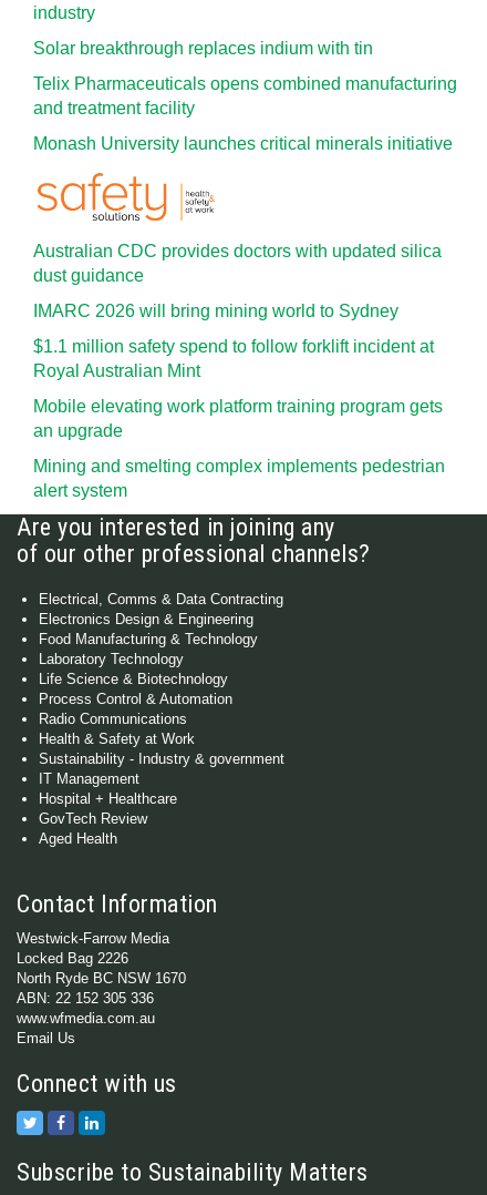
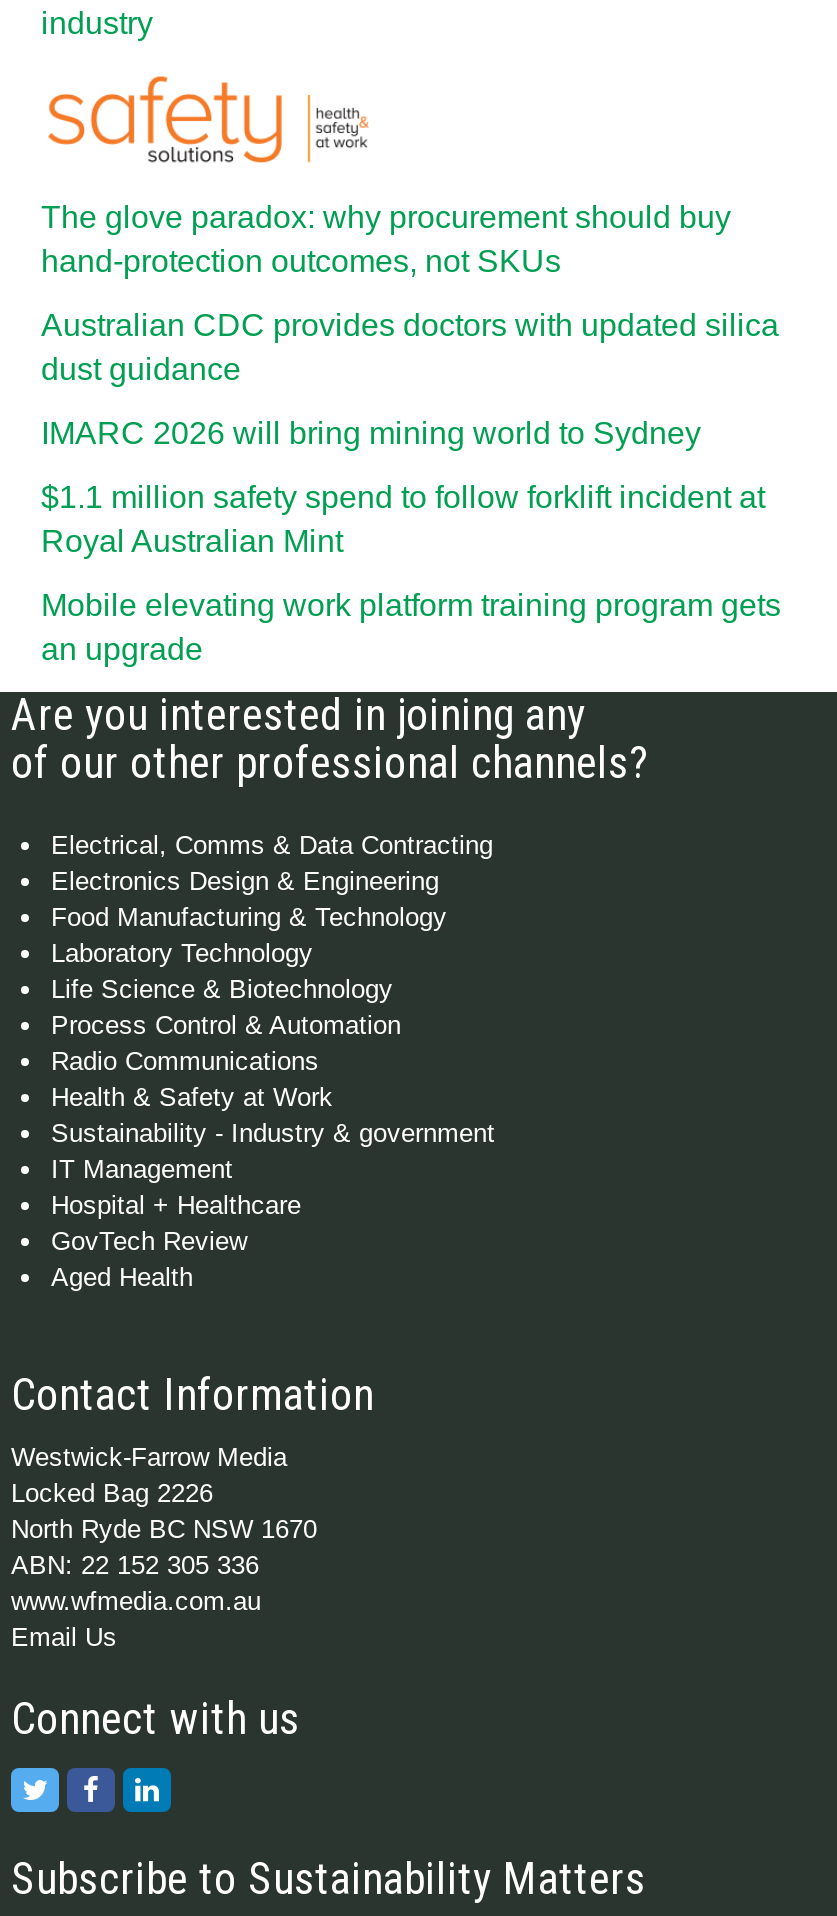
[33,39,457,153] Solar breakthrough replaces indium with tin | Telix Pharmaceuticals opens combined manufacturing | and treatment facility | Monash University launches critical minerals initiative -> [41,200,731,278] The glove paradox: why procurement should buy | hand-protection outcomes, not SKUs
[33,457,445,500] Mining and smelting complex implements pedestrian | alert system -> none

